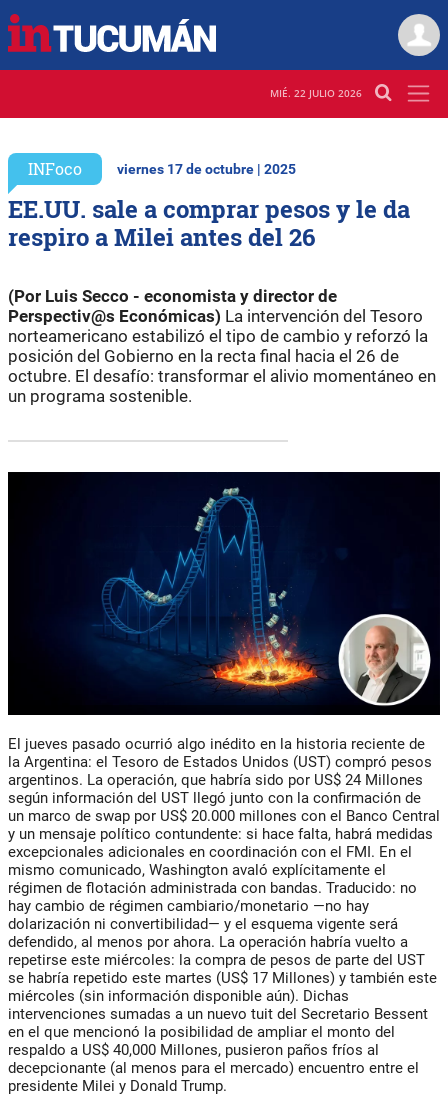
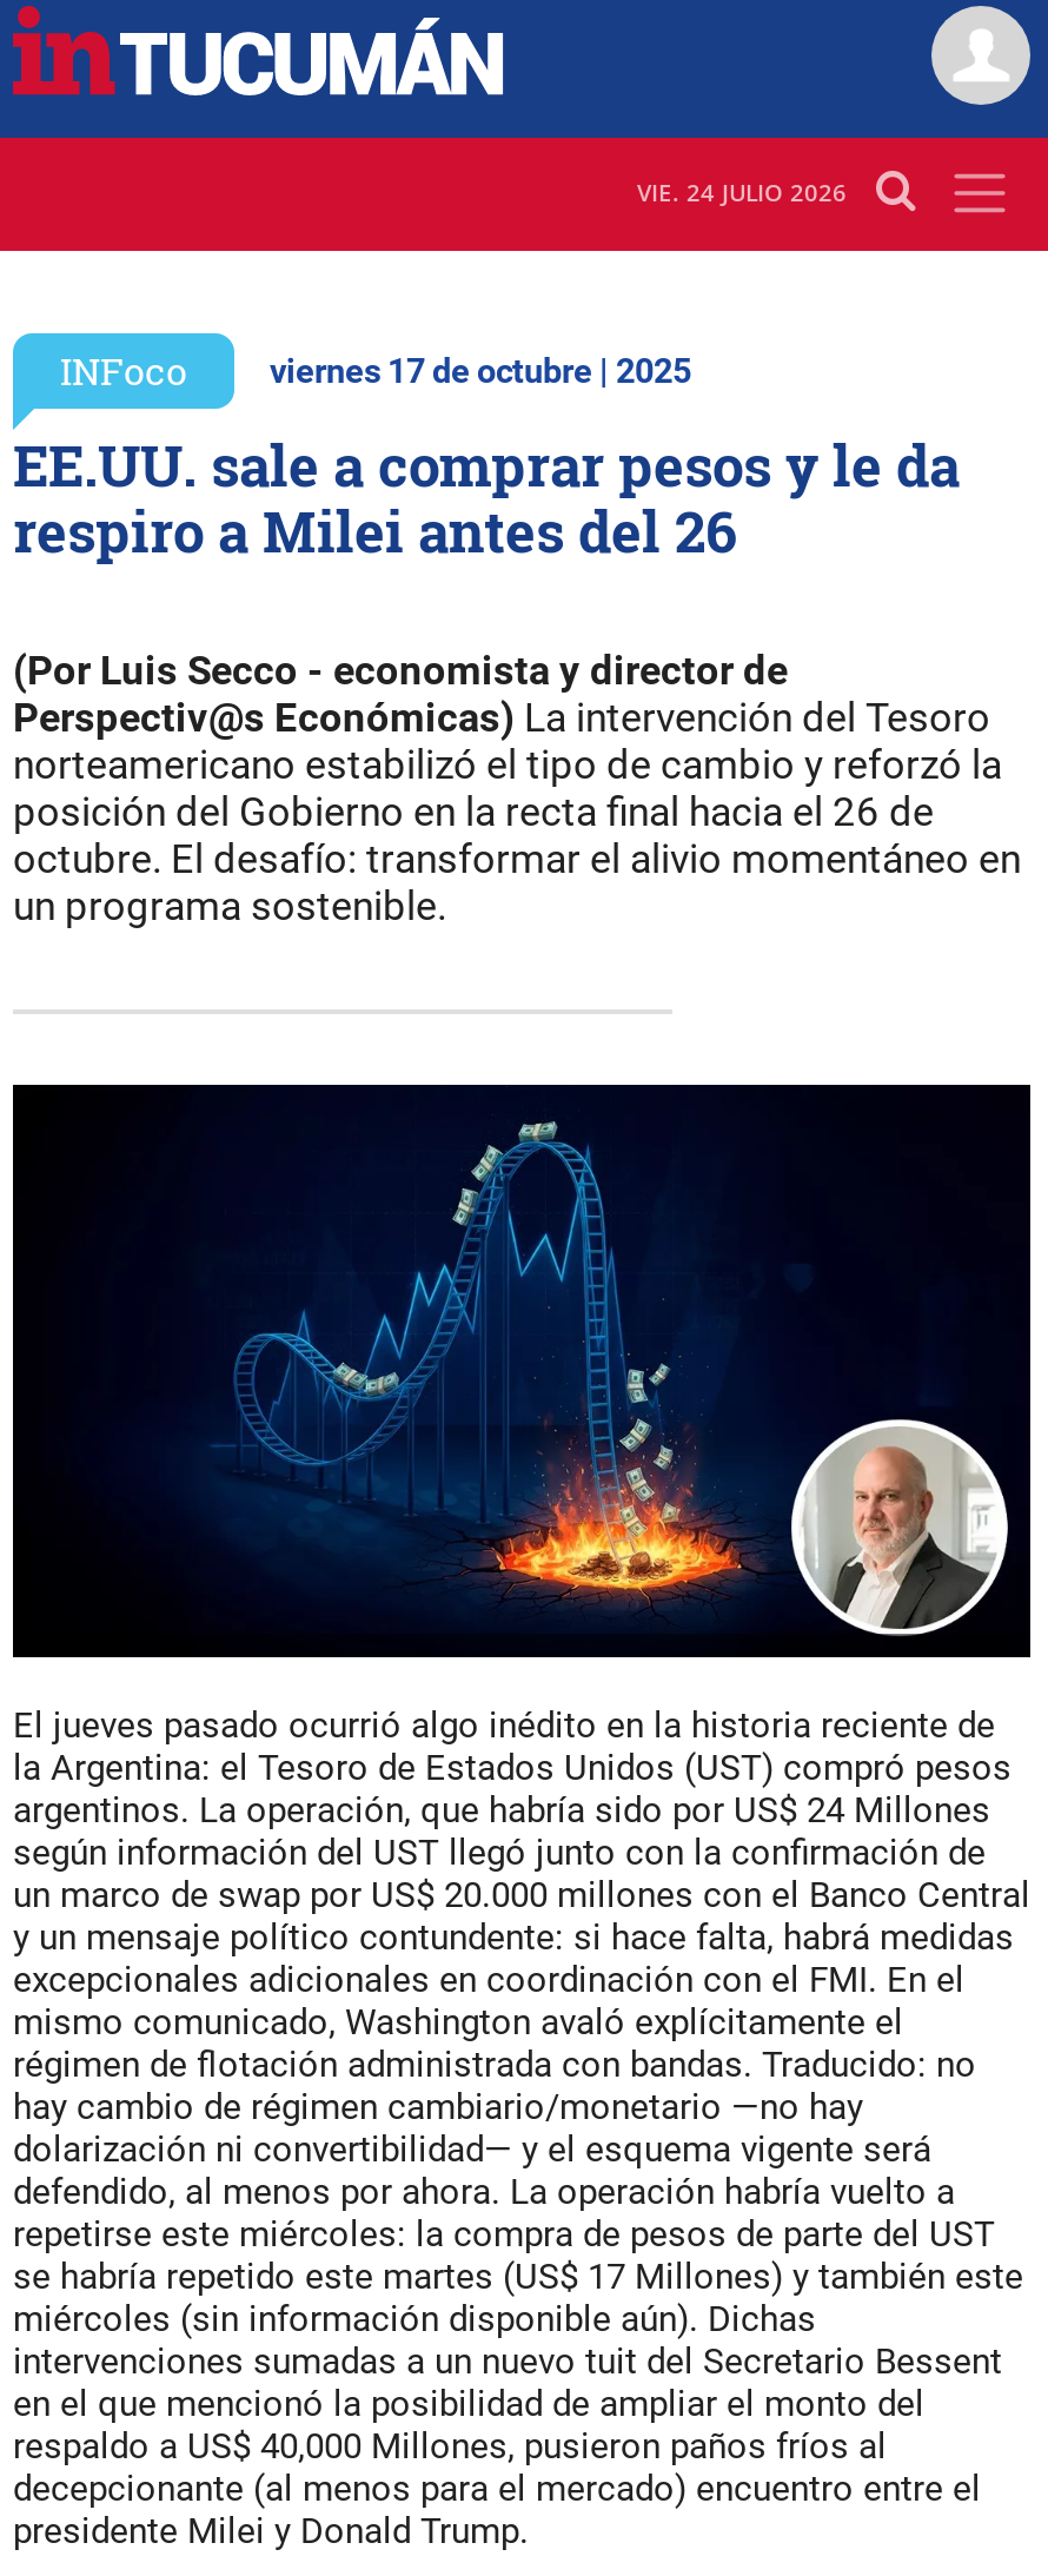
[270,86,362,100] MIÉ. 22 JULIO 2026 -> [637,176,847,209] VIE. 24 JULIO 2026

